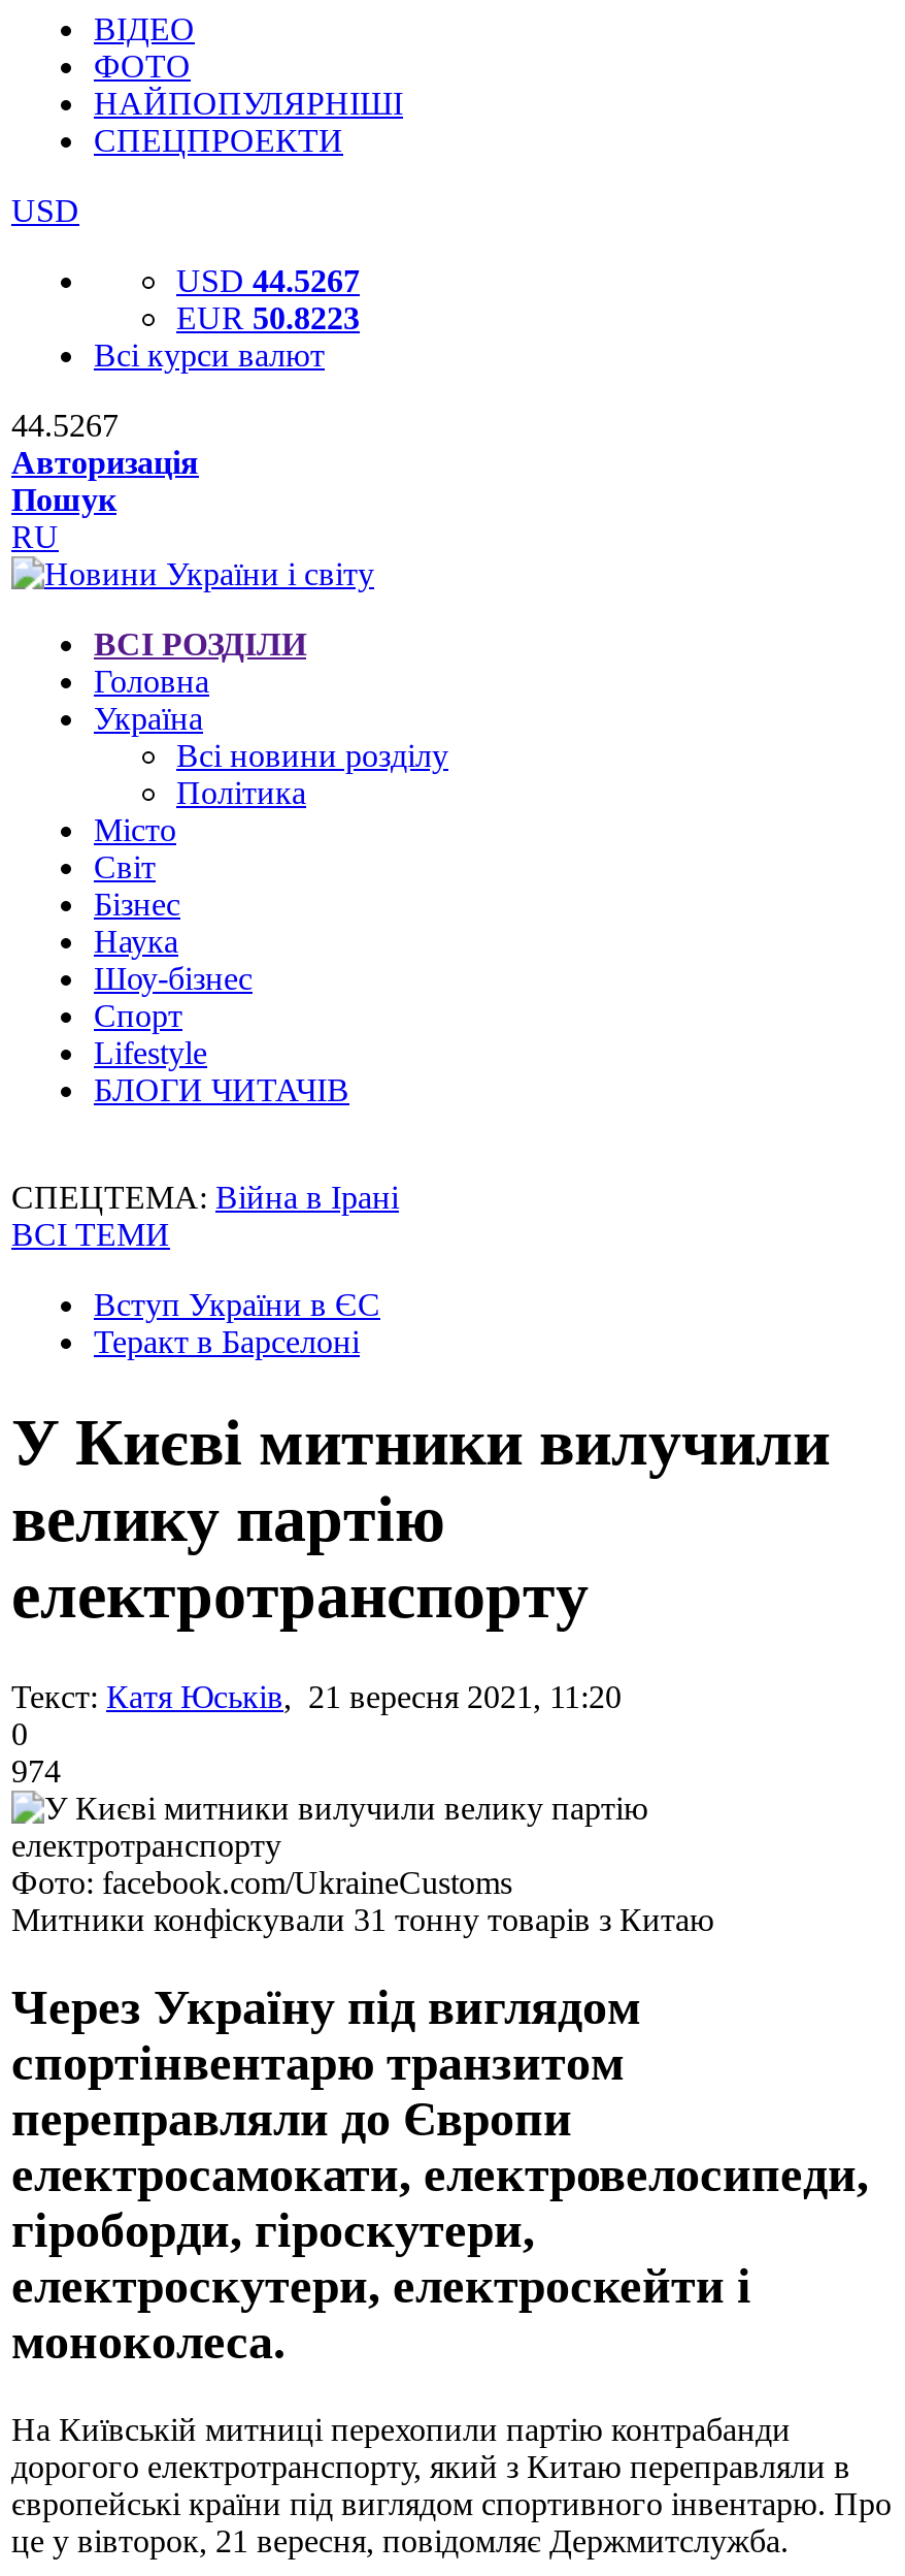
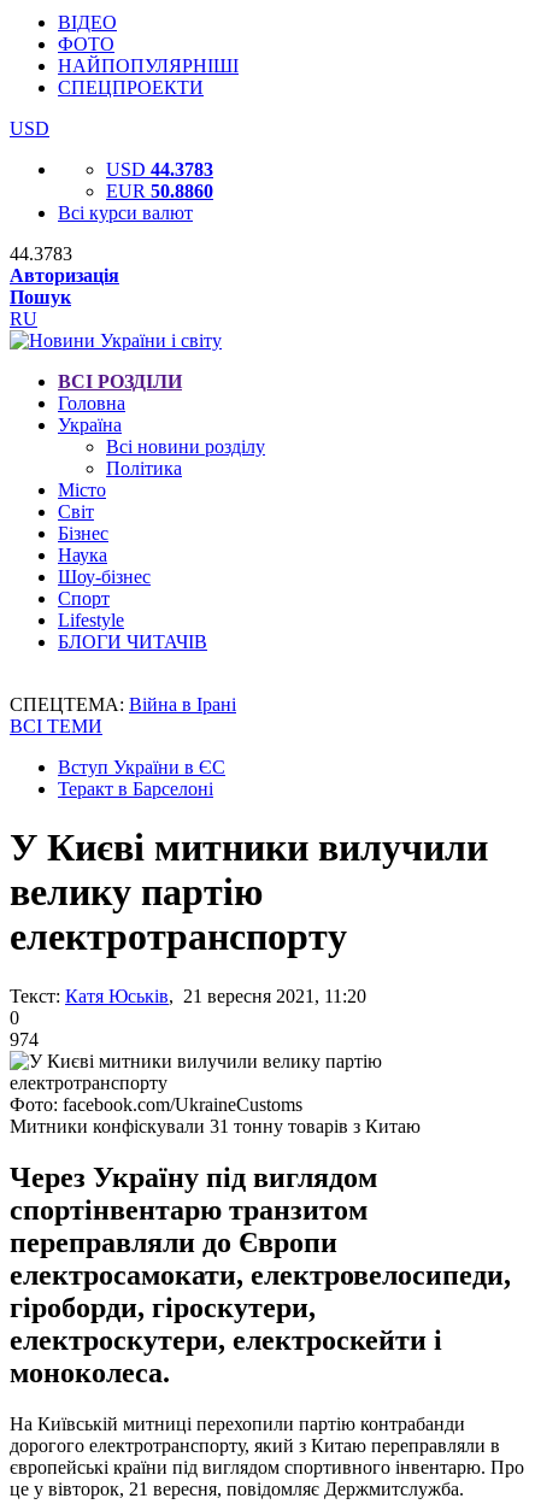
[176,263,360,298] USD 44.5267 -> [106,159,213,180] USD 44.3783
[176,300,360,335] EUR 50.8223 -> [106,181,213,201] EUR 50.8860
[11,408,119,443] 44.5267 -> [10,243,72,264] 44.3783

